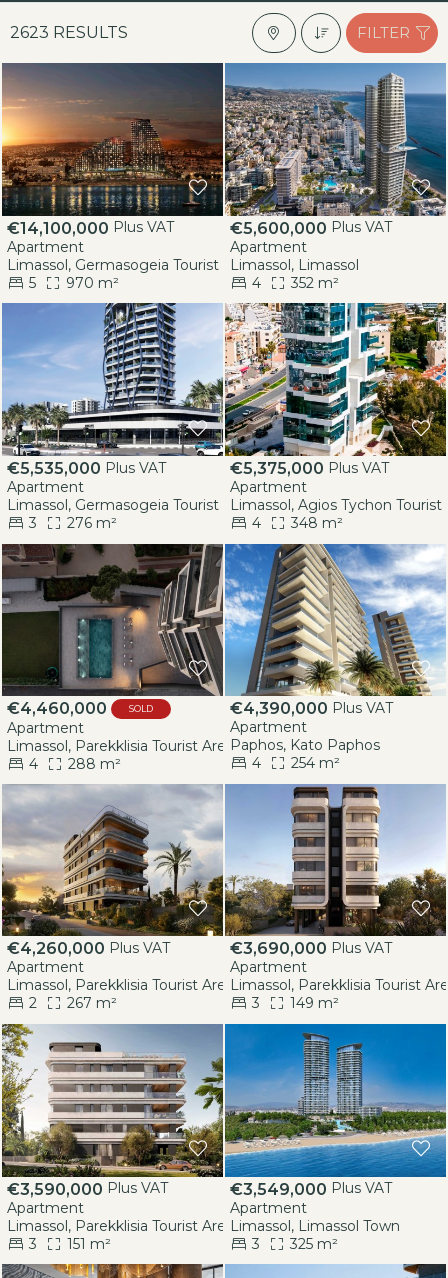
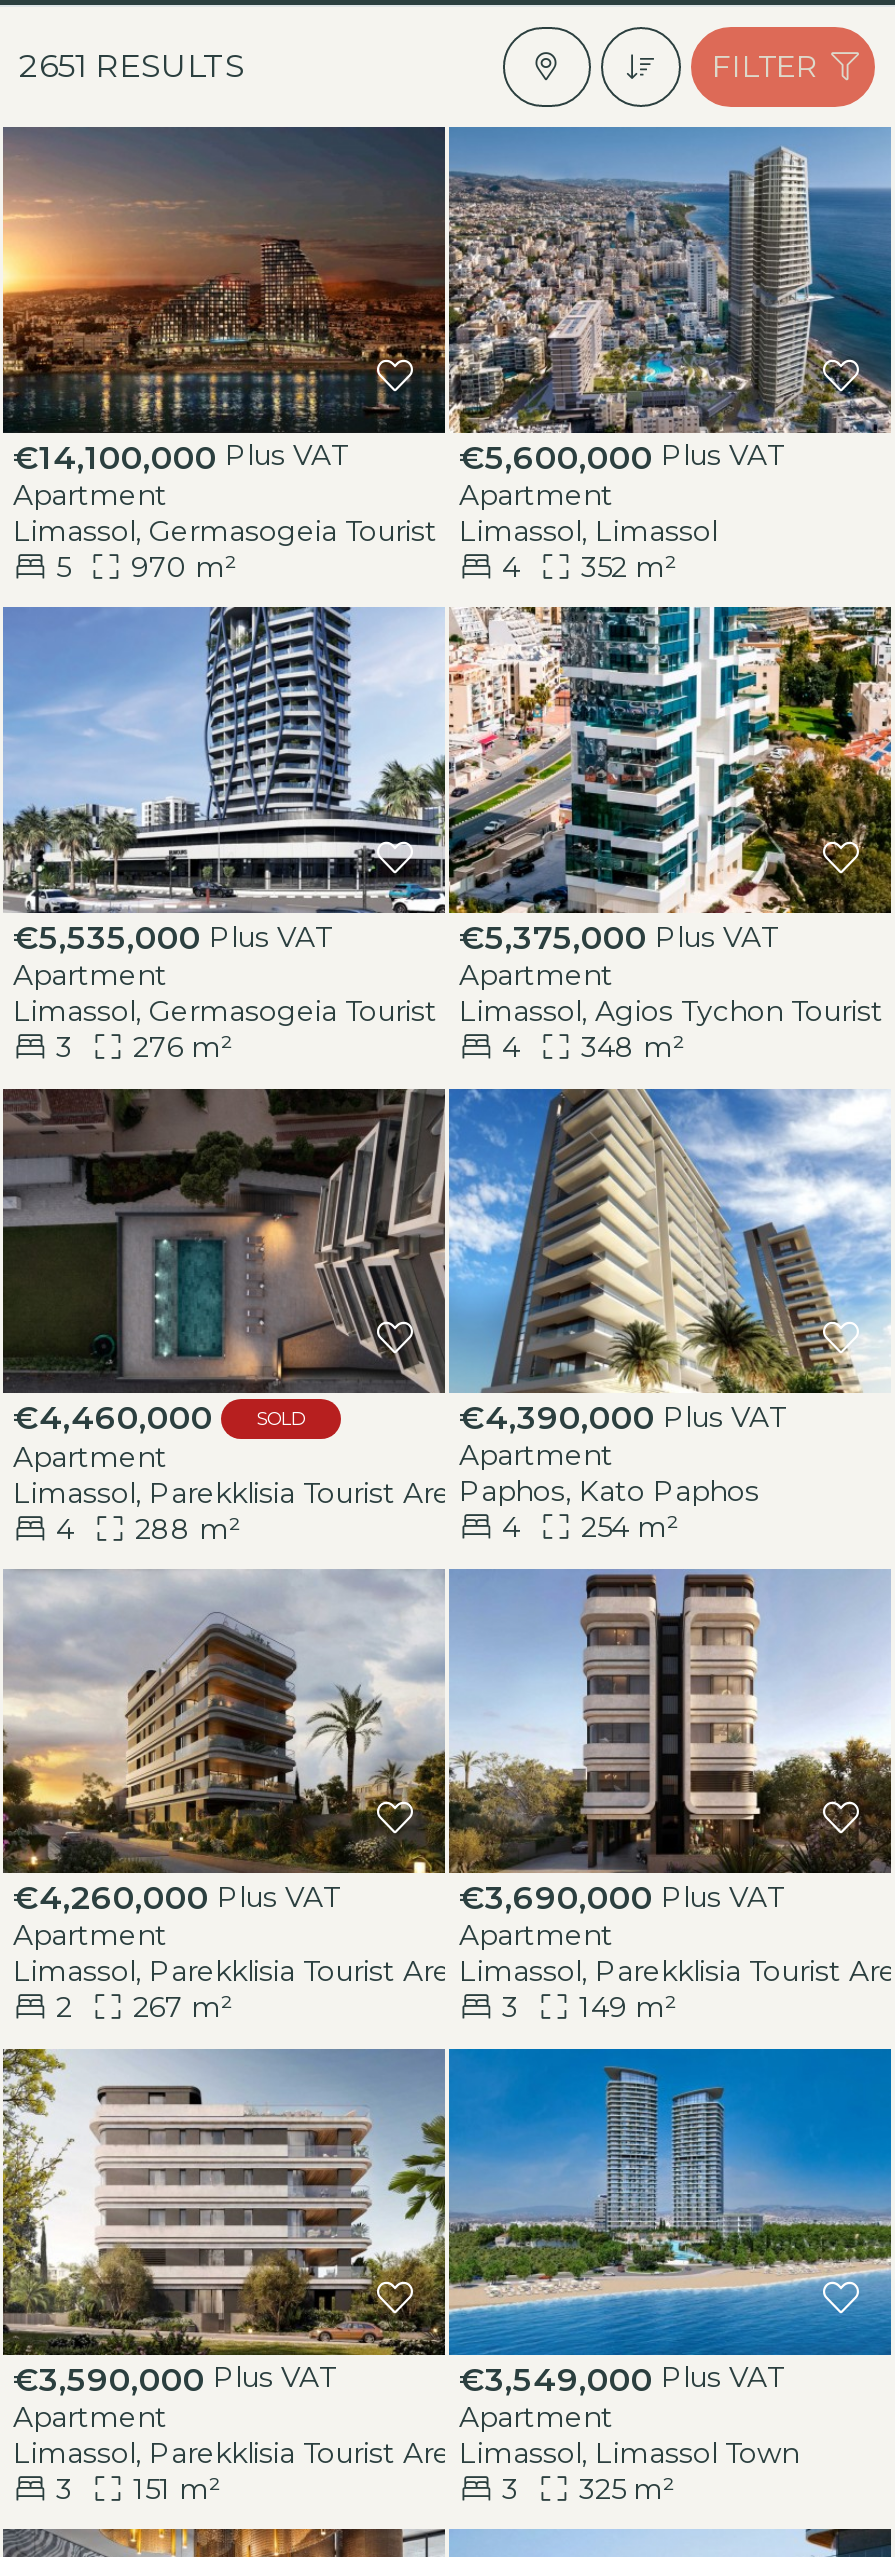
[10,23,128,42] 2623 RESULTS -> [19,47,245,85] 2651 RESULTS

